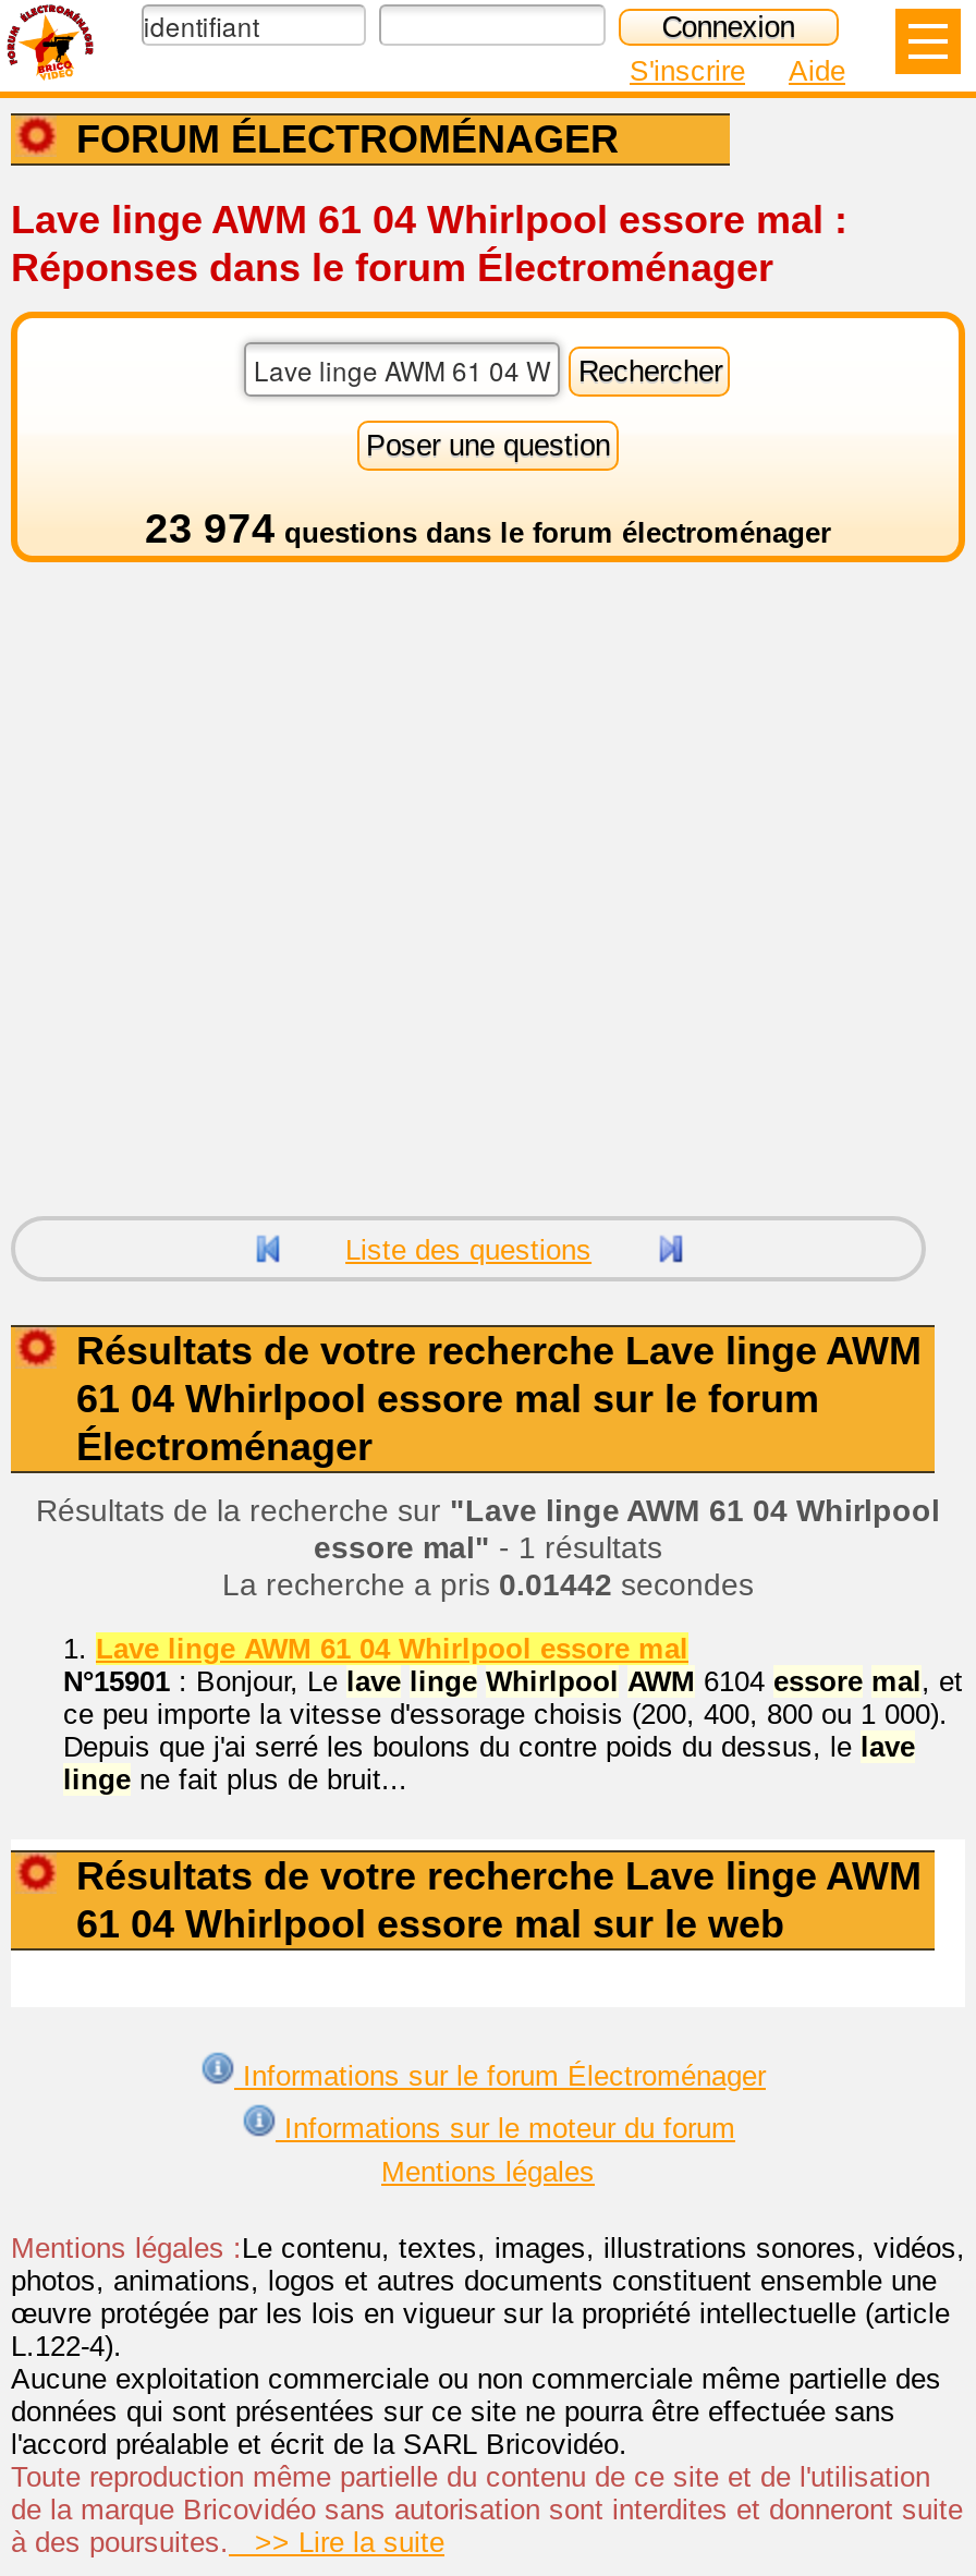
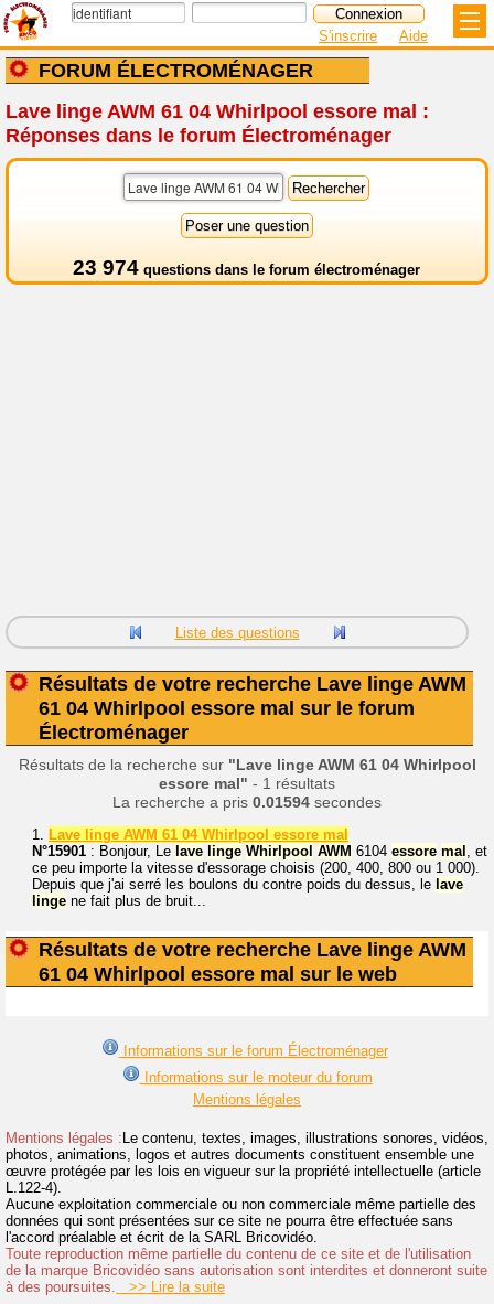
[222,1567,754,1602] La recherche a pris 0.01442 secondes -> [112,793,382,811] La recherche a pris 0.01594 secondes

